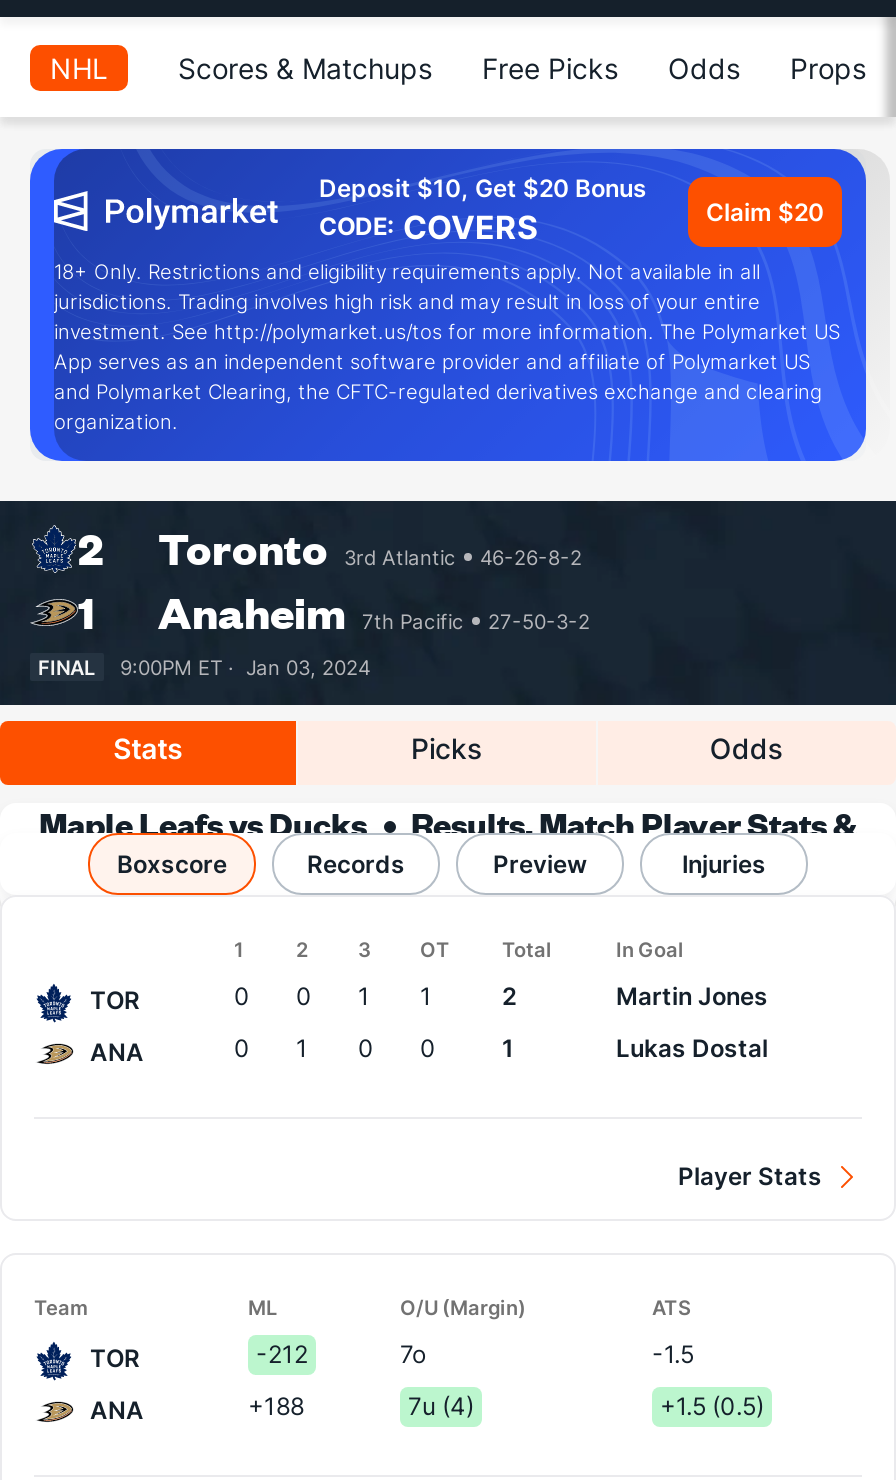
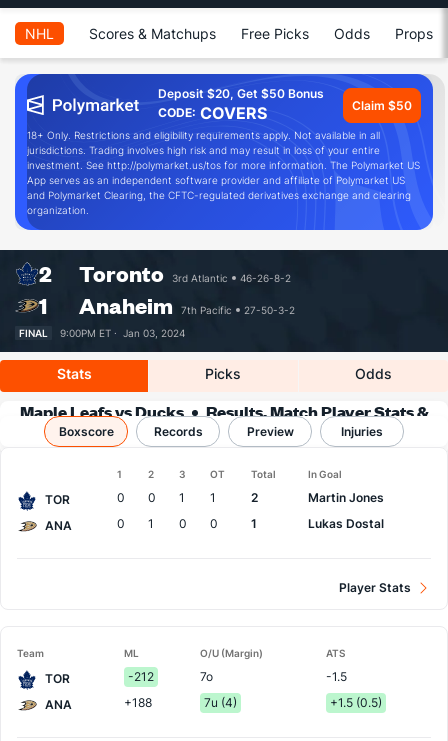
[319,173,647,203] Deposit $10, Get $20 Bonus -> [158,86,324,101] Deposit $20, Get $50 Bonus
[706,196,824,226] Claim $20 -> [352,97,412,112] Claim $50

